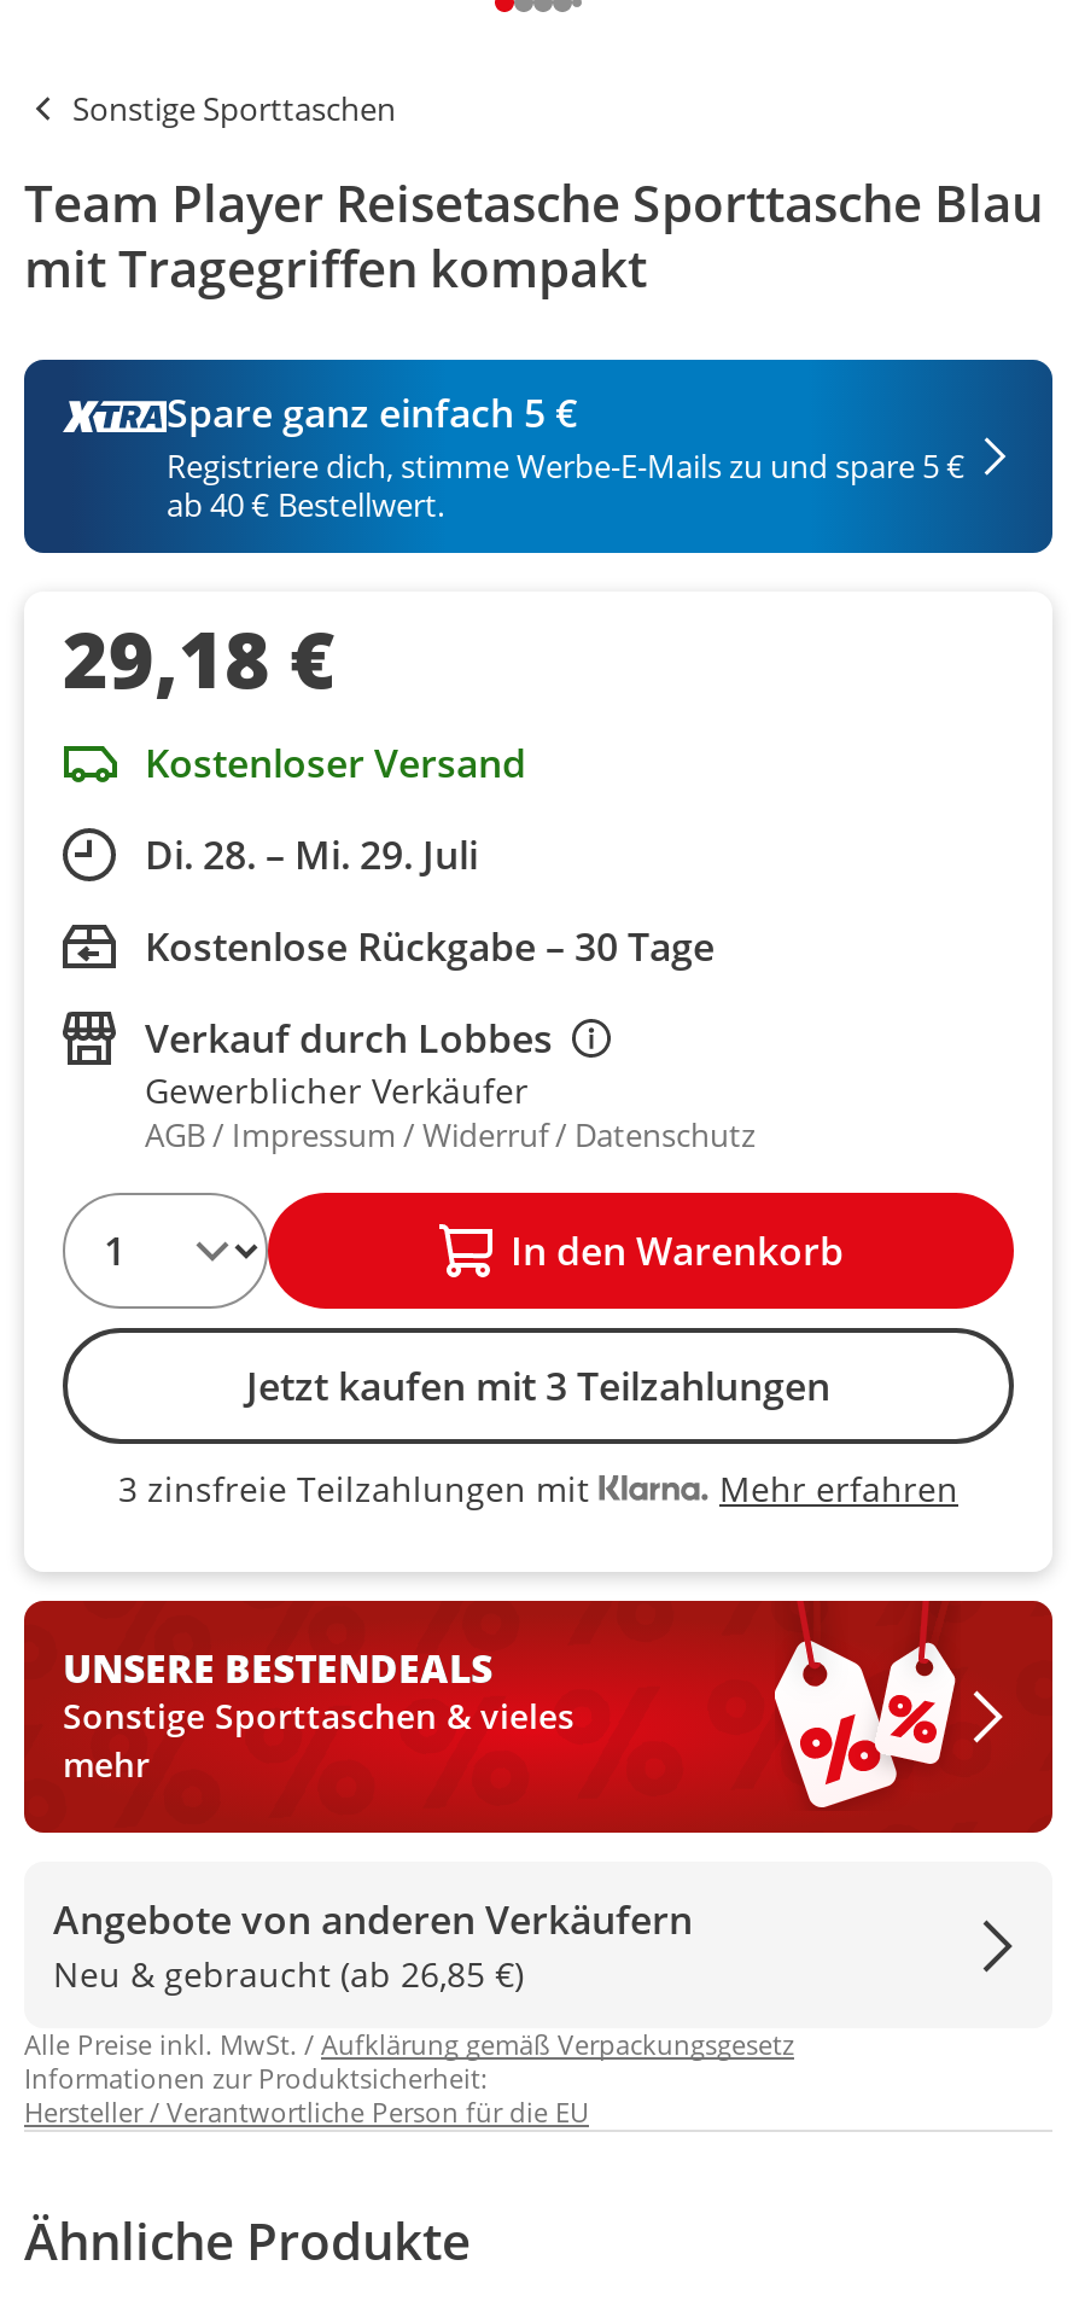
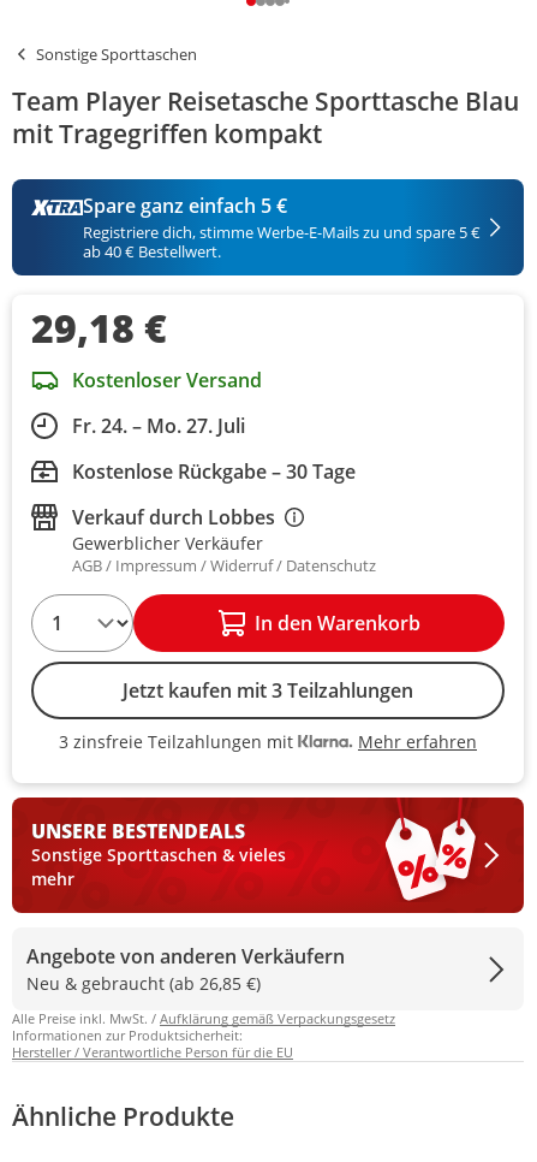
[145,828,478,882] Di. 28. – Mi. 29. Juli -> [72,413,245,439] Fr. 24. – Mo. 27. Juli

